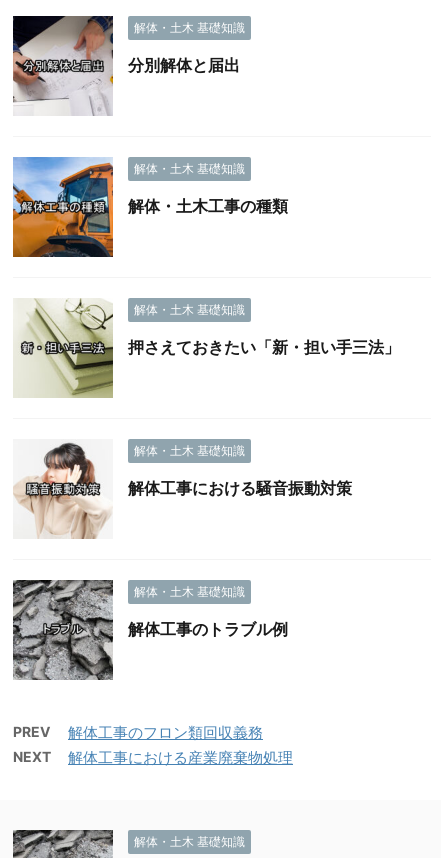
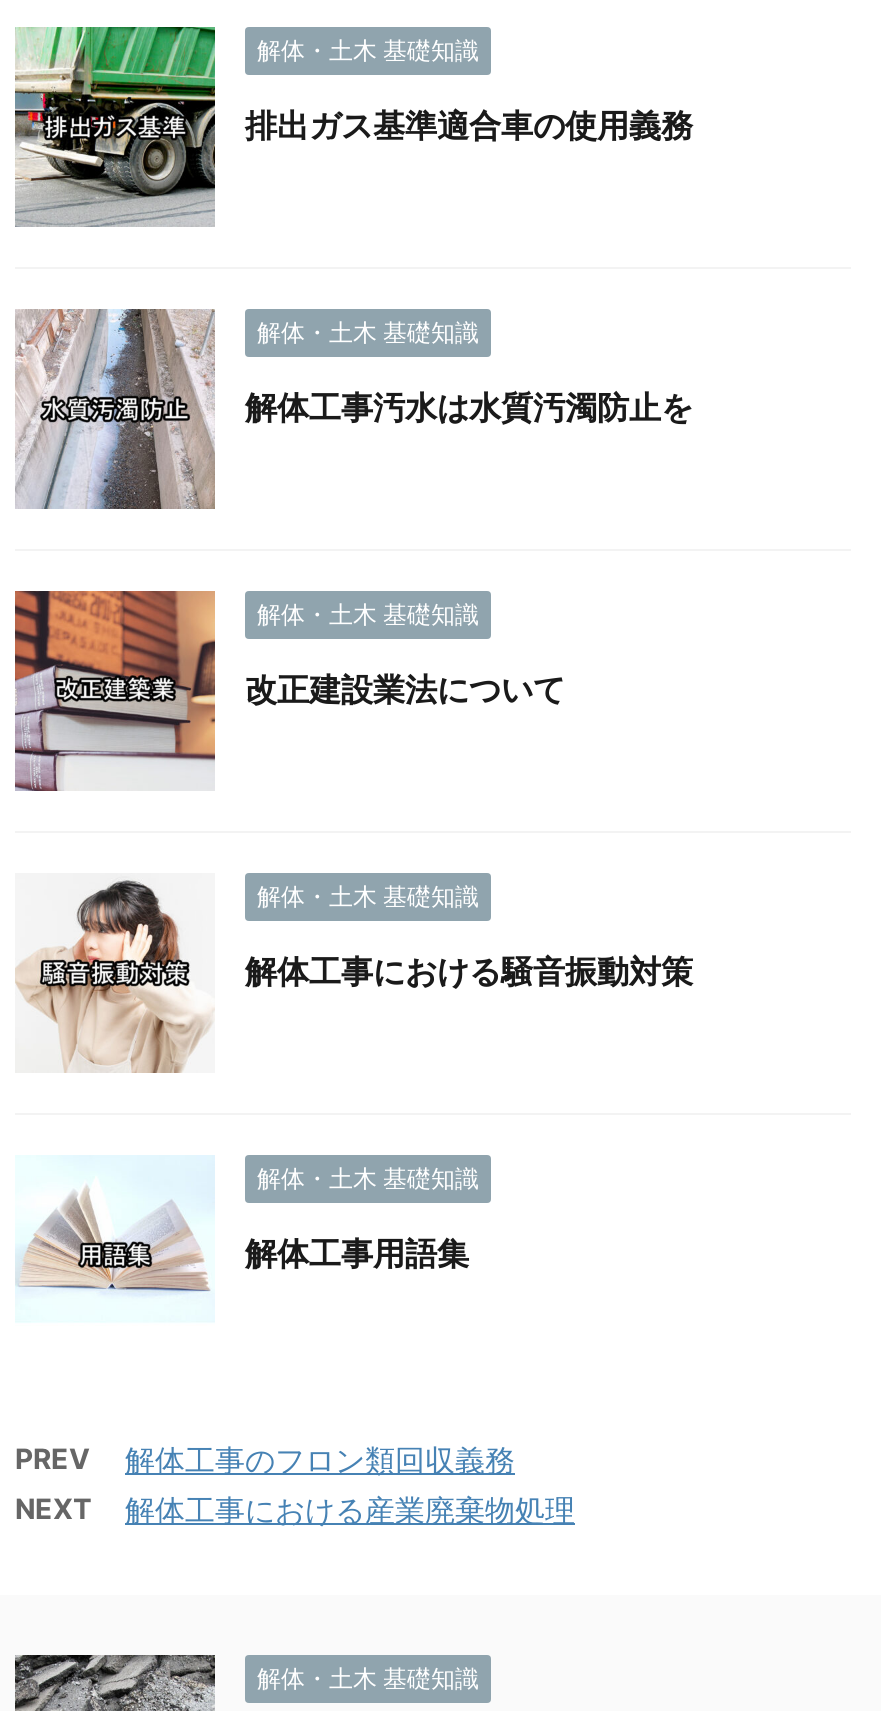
[12,15,240,115] [image] | 分別解体と届出 -> [13,25,693,227] [image] | 排出ガス基準適合車の使用義務
[12,156,288,258] [image] | 解体・土木工事の種類 -> [15,307,693,511] [image] | 解体工事汚水は水質汚濁防止を
[13,298,400,398] [image] | 押さえておきたい「新・担い手三法」 -> [13,589,565,793] [image] | 改正建設業法について
[12,579,288,681] [image] | 解体工事のトラブル例 -> [15,1155,469,1355] [image] | 解体工事用語集

